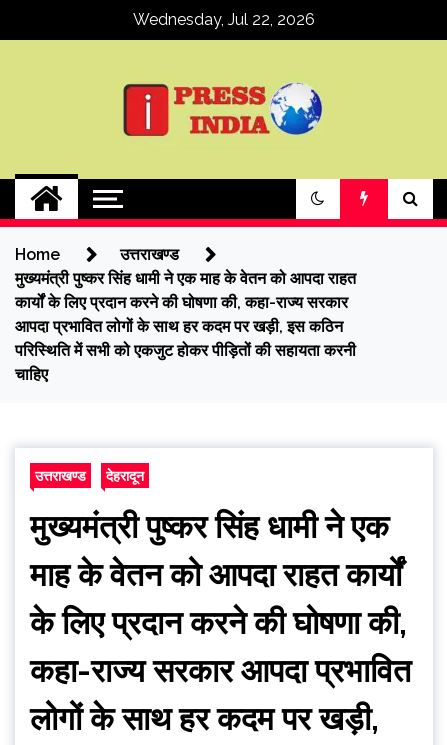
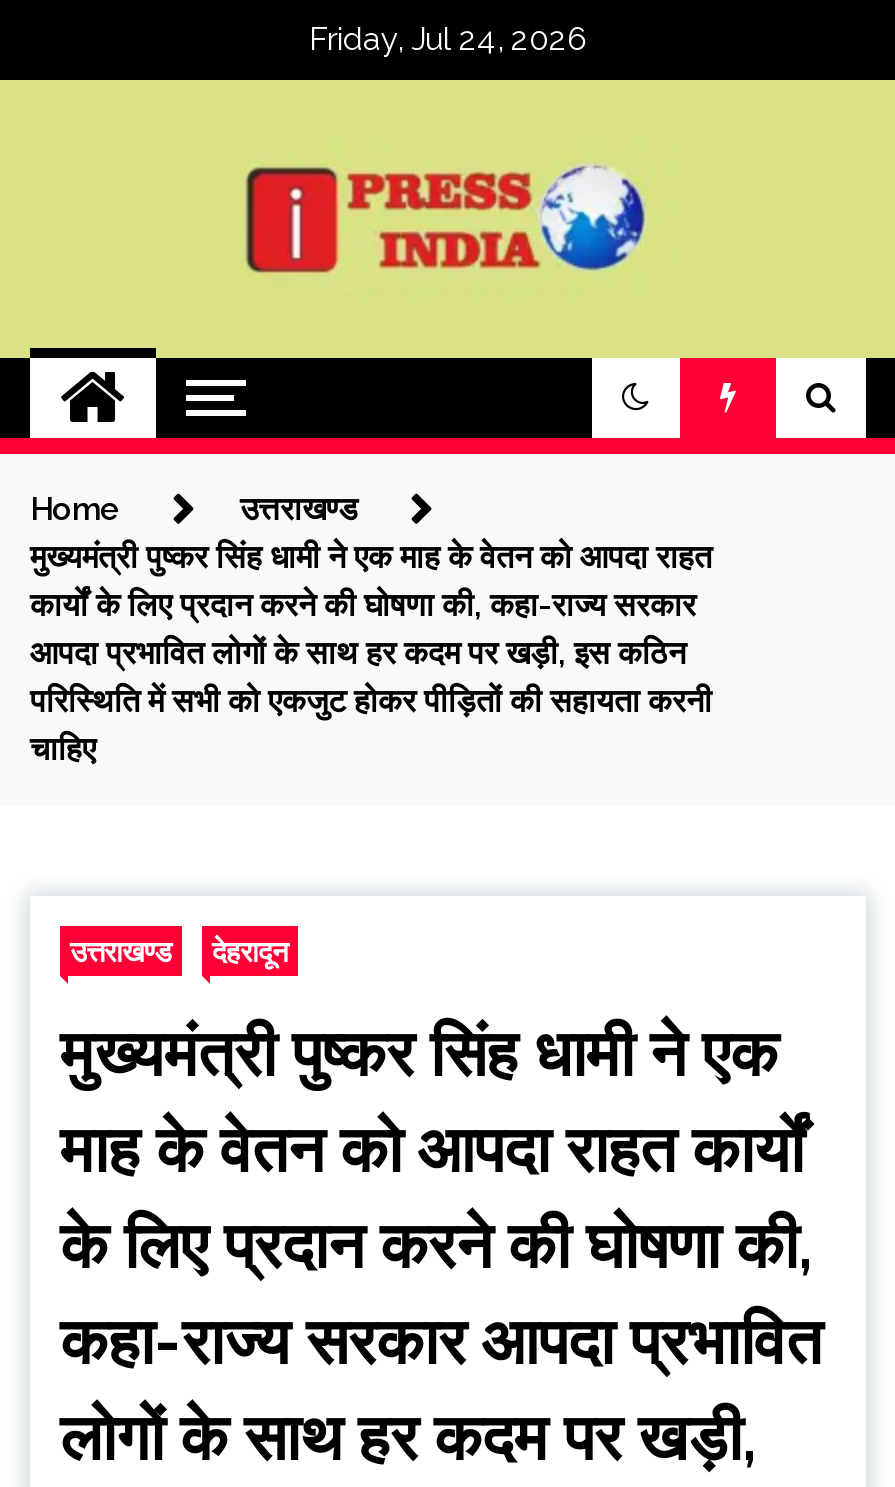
[133,10,315,29] Wednesday, Jul 22, 2026 -> [309,20,587,58] Friday, Jul 24, 2026

